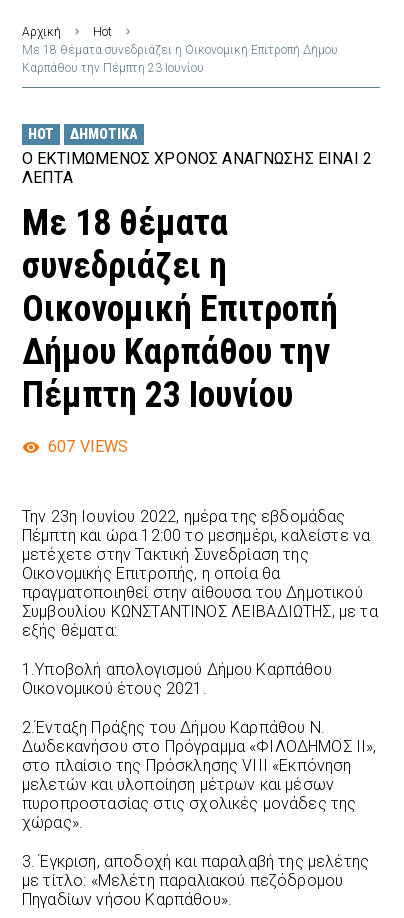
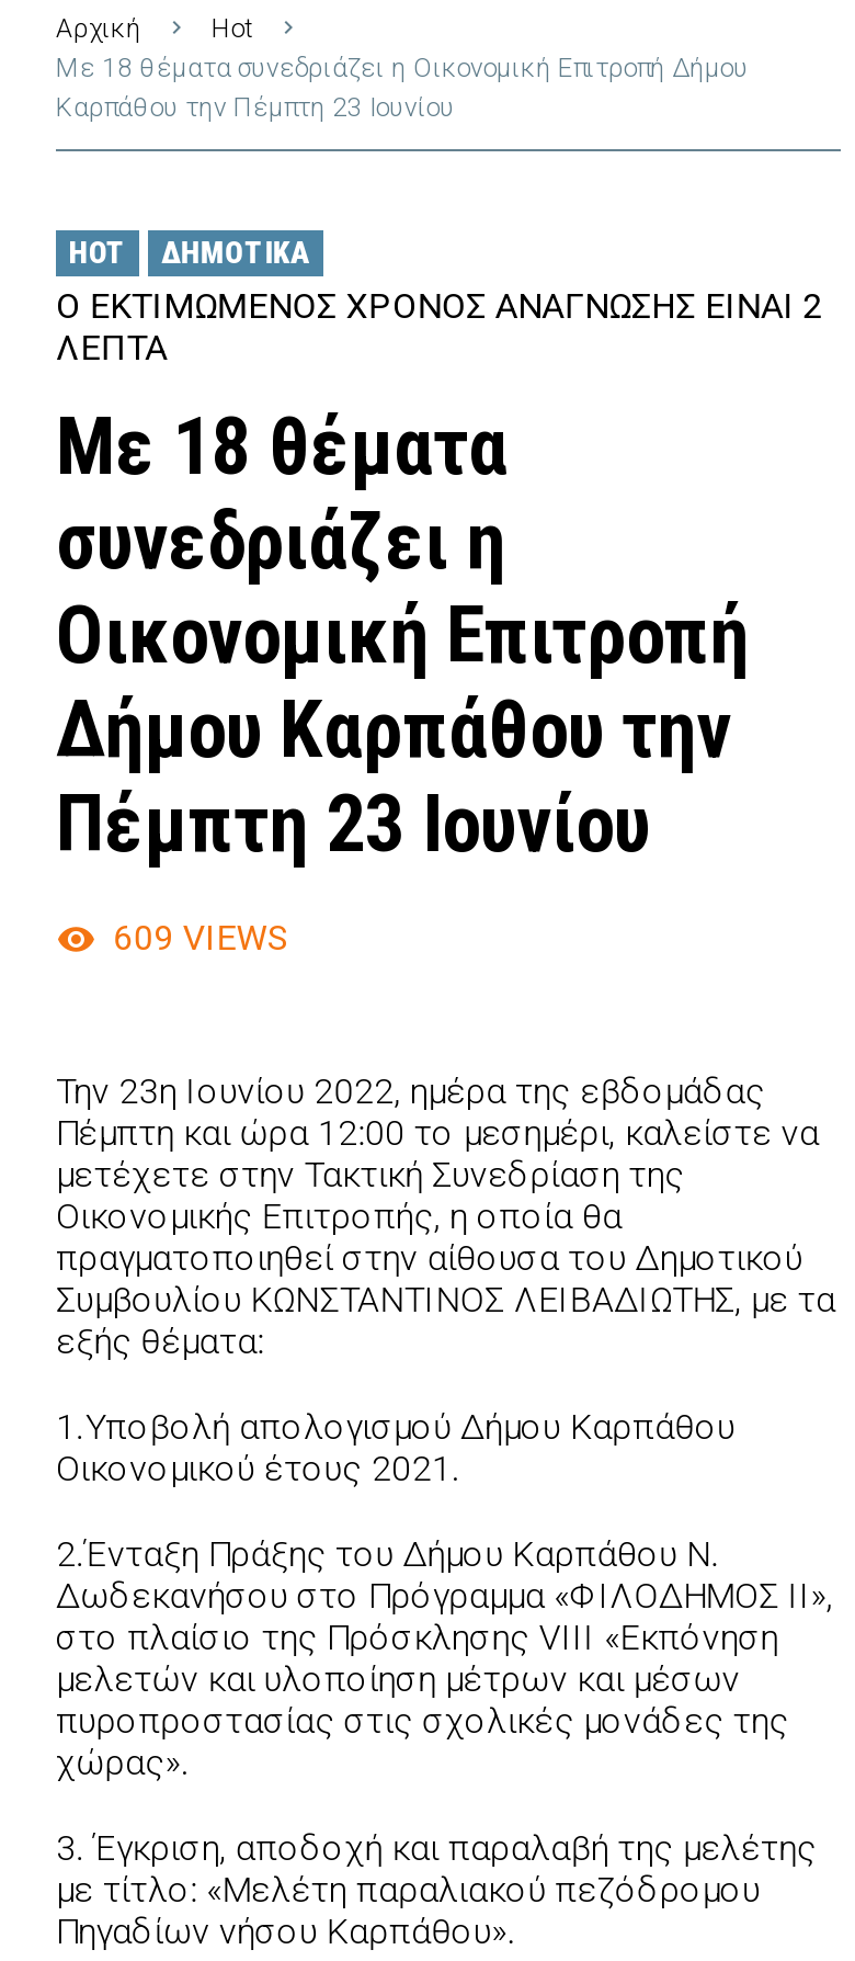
[48,437,129,456] 607 VIEWS -> [113,916,290,958] 609 VIEWS

